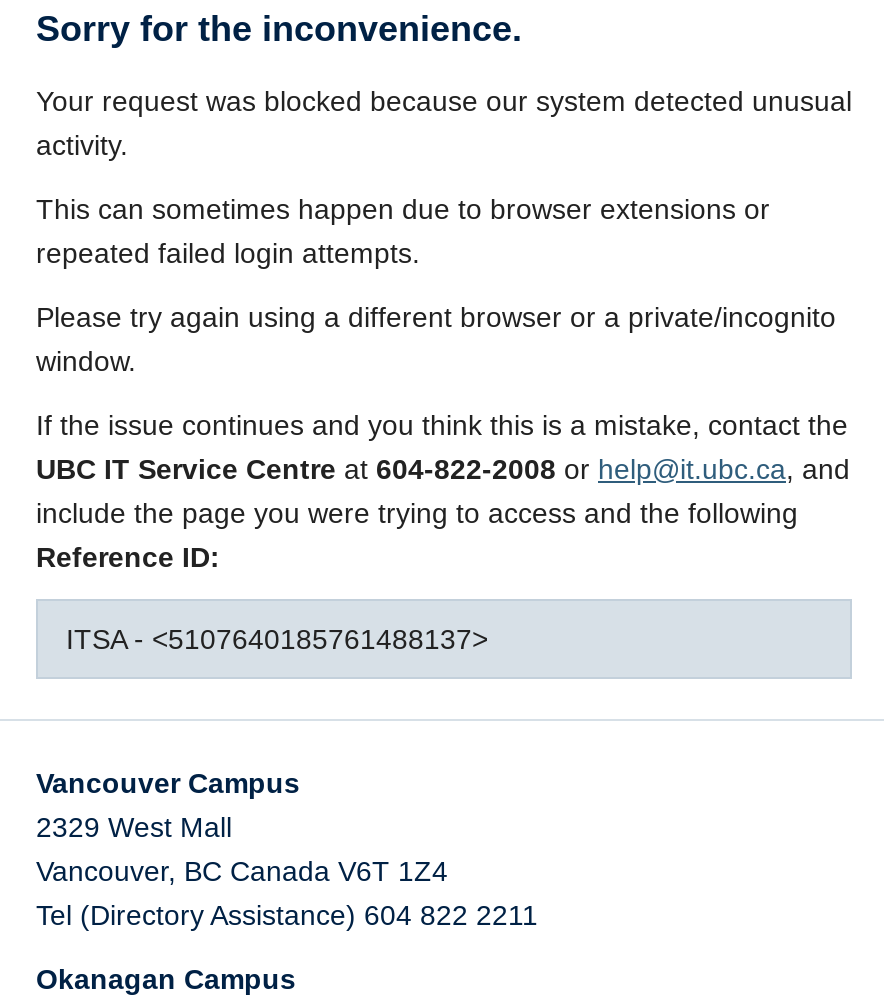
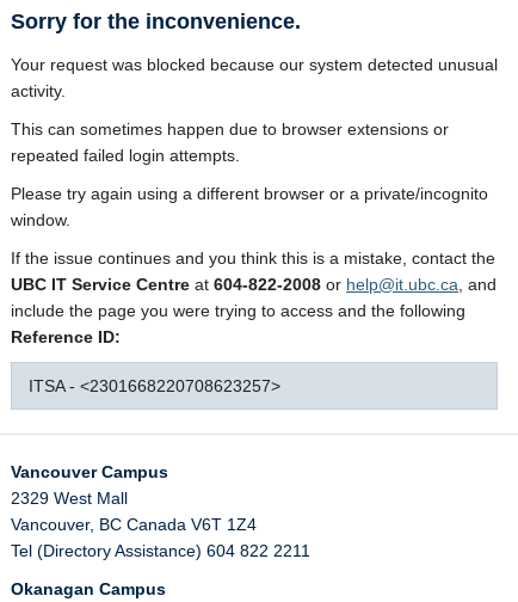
[66,623,488,655] ITSA - <5107640185761488137> -> [29,376,280,395] ITSA - <2301668220708623257>

